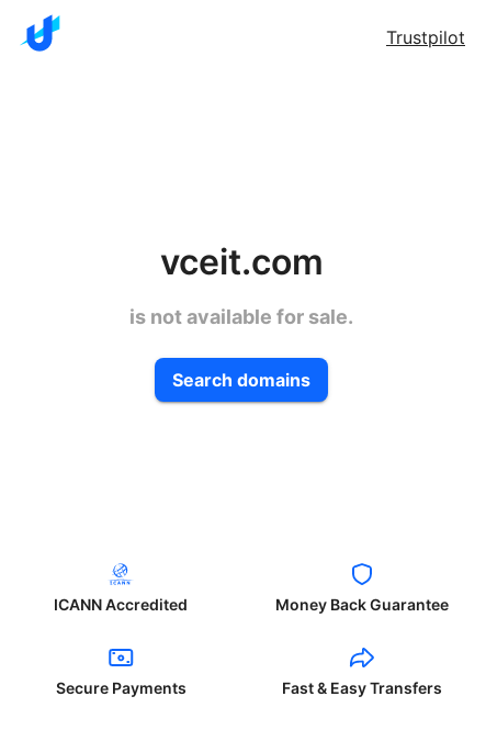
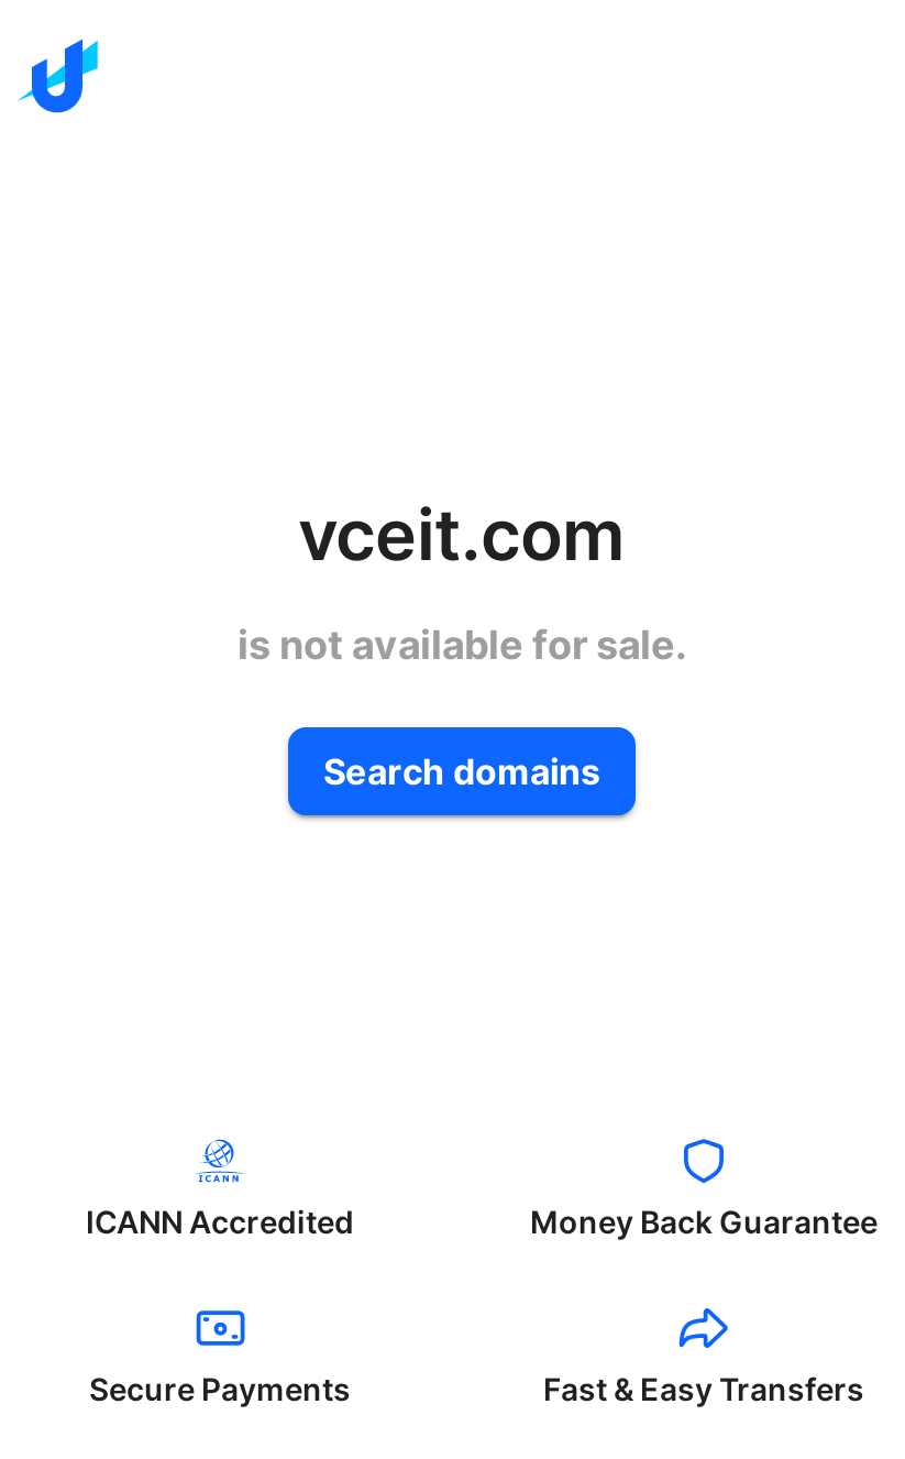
[386,26,465,48] Trustpilot -> none

